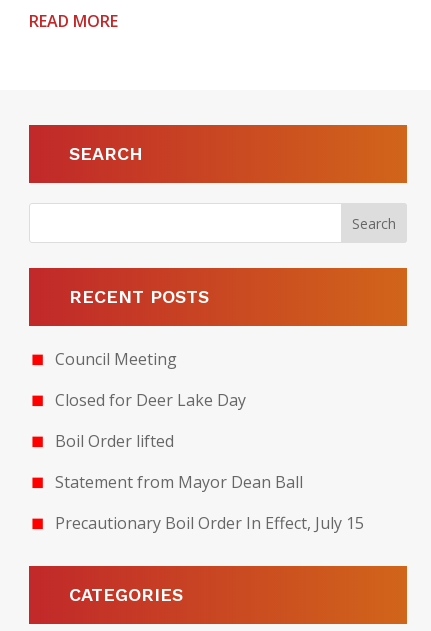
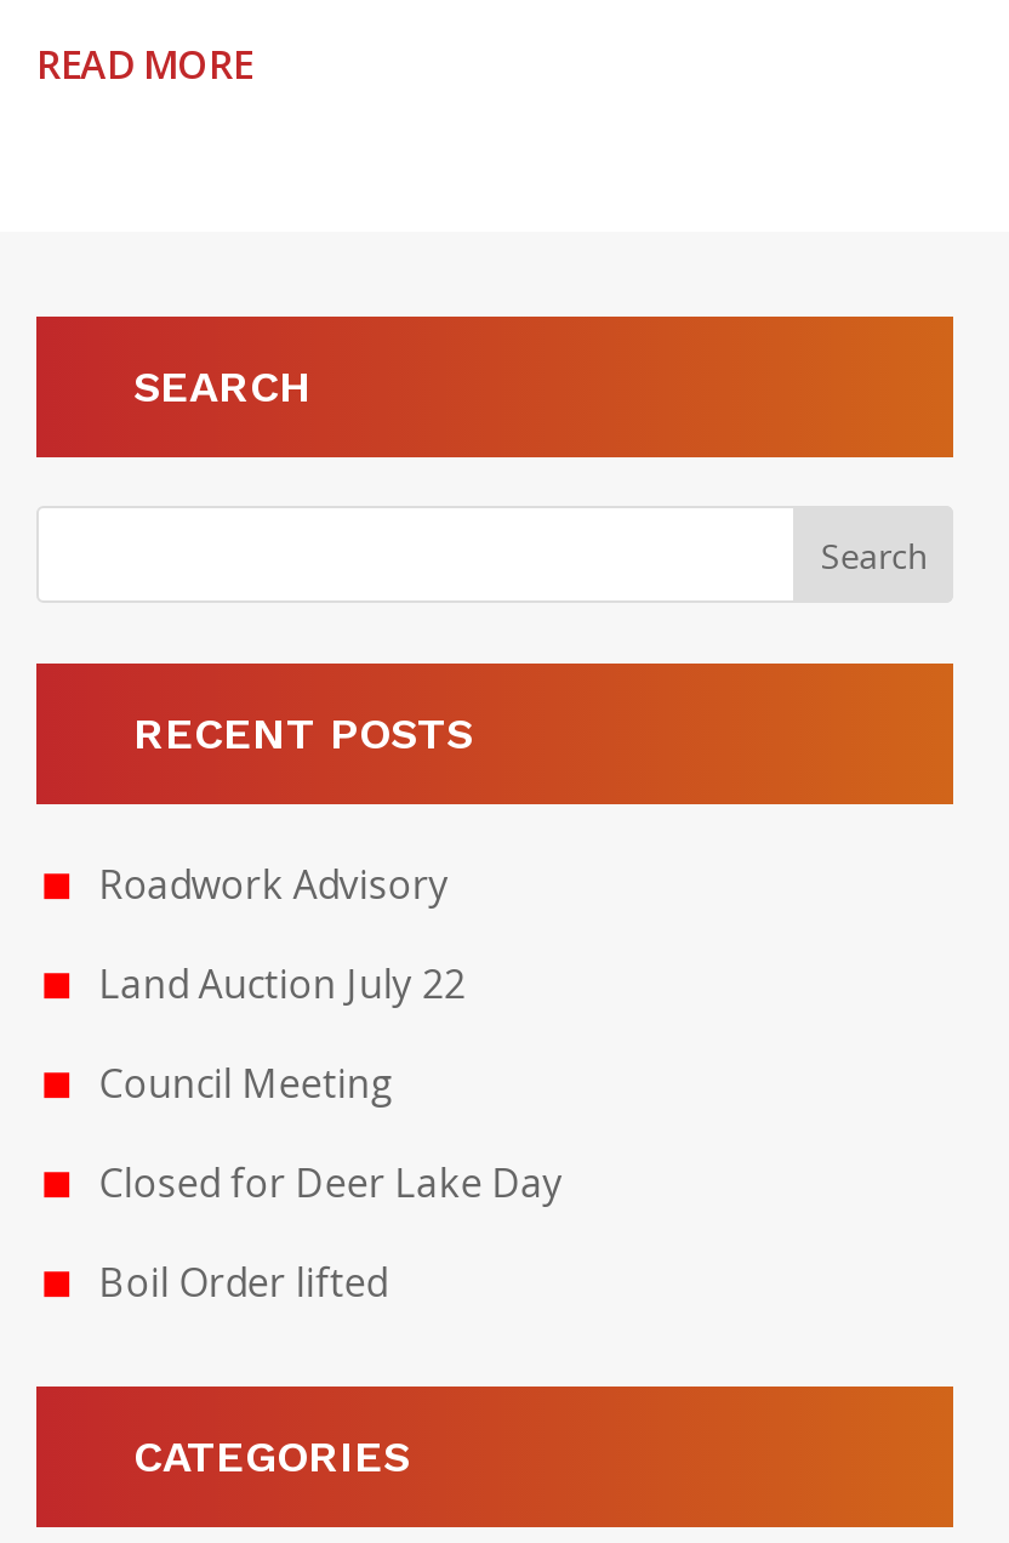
none -> [99,858,465,1011] Roadwork Advisory | Land Auction July 22
moved [55,348,246,452] -> [99,1057,562,1310]: Council Meeting | Closed for Deer Lake Day | Boil Order lifted
[55,471,364,534] Statement from Mayor Dean Ball | Precautionary Boil Order In Effect, July 15 -> none

